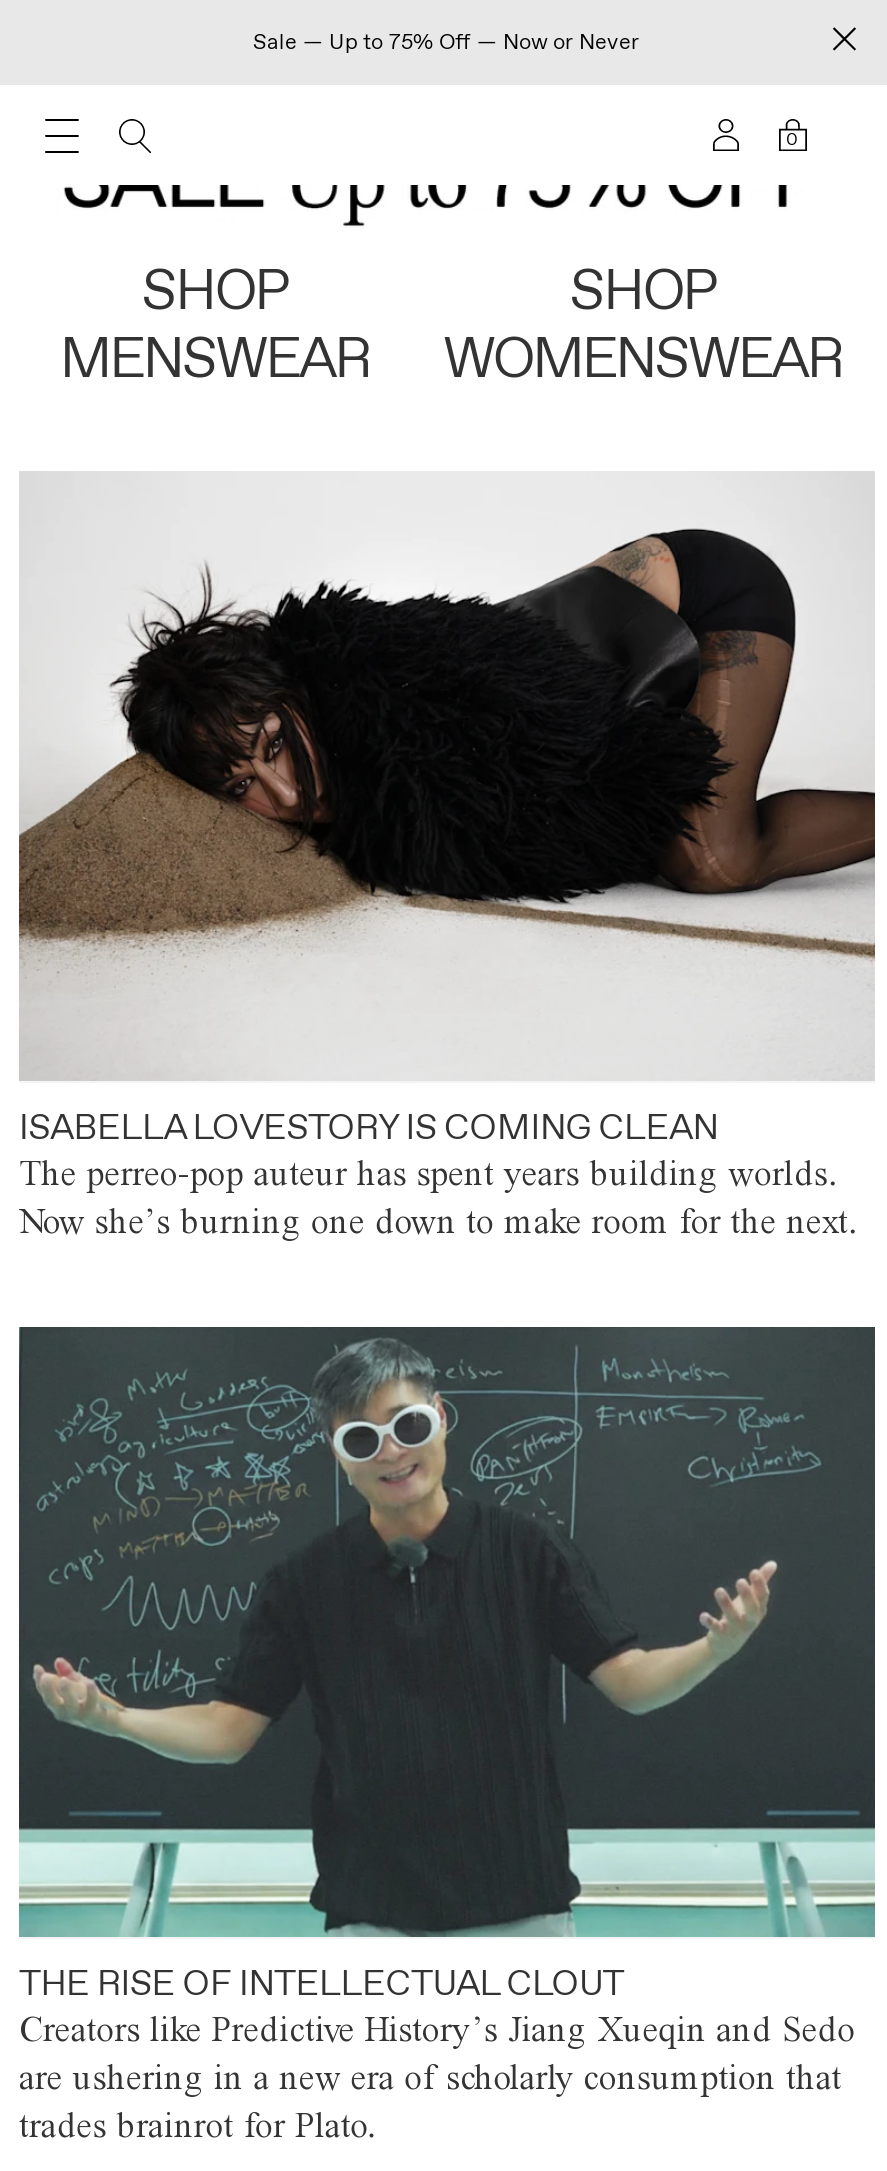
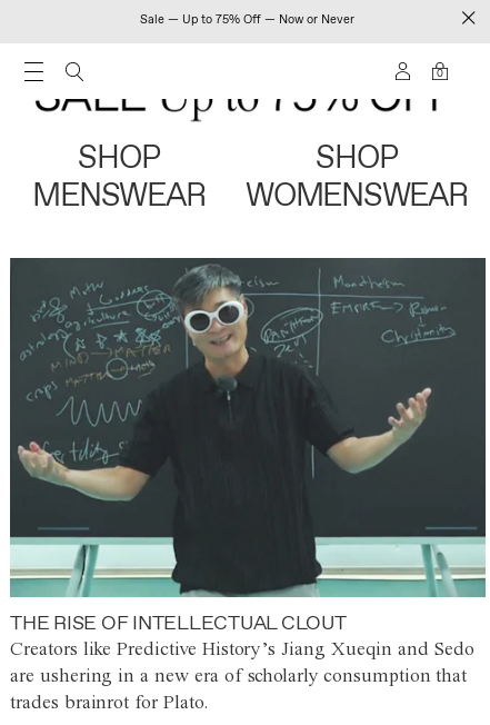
[19,527,875,1242] [image] | ISABELLA LOVESTORY IS COMING CLEAN | The perreo-pop auteur has spent years building worlds. | Now she’s burning one down to make room for the next. -> none

